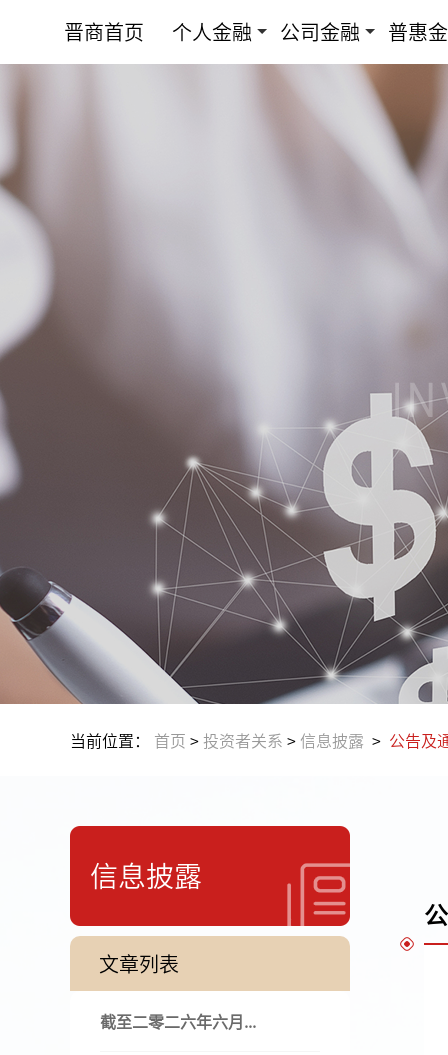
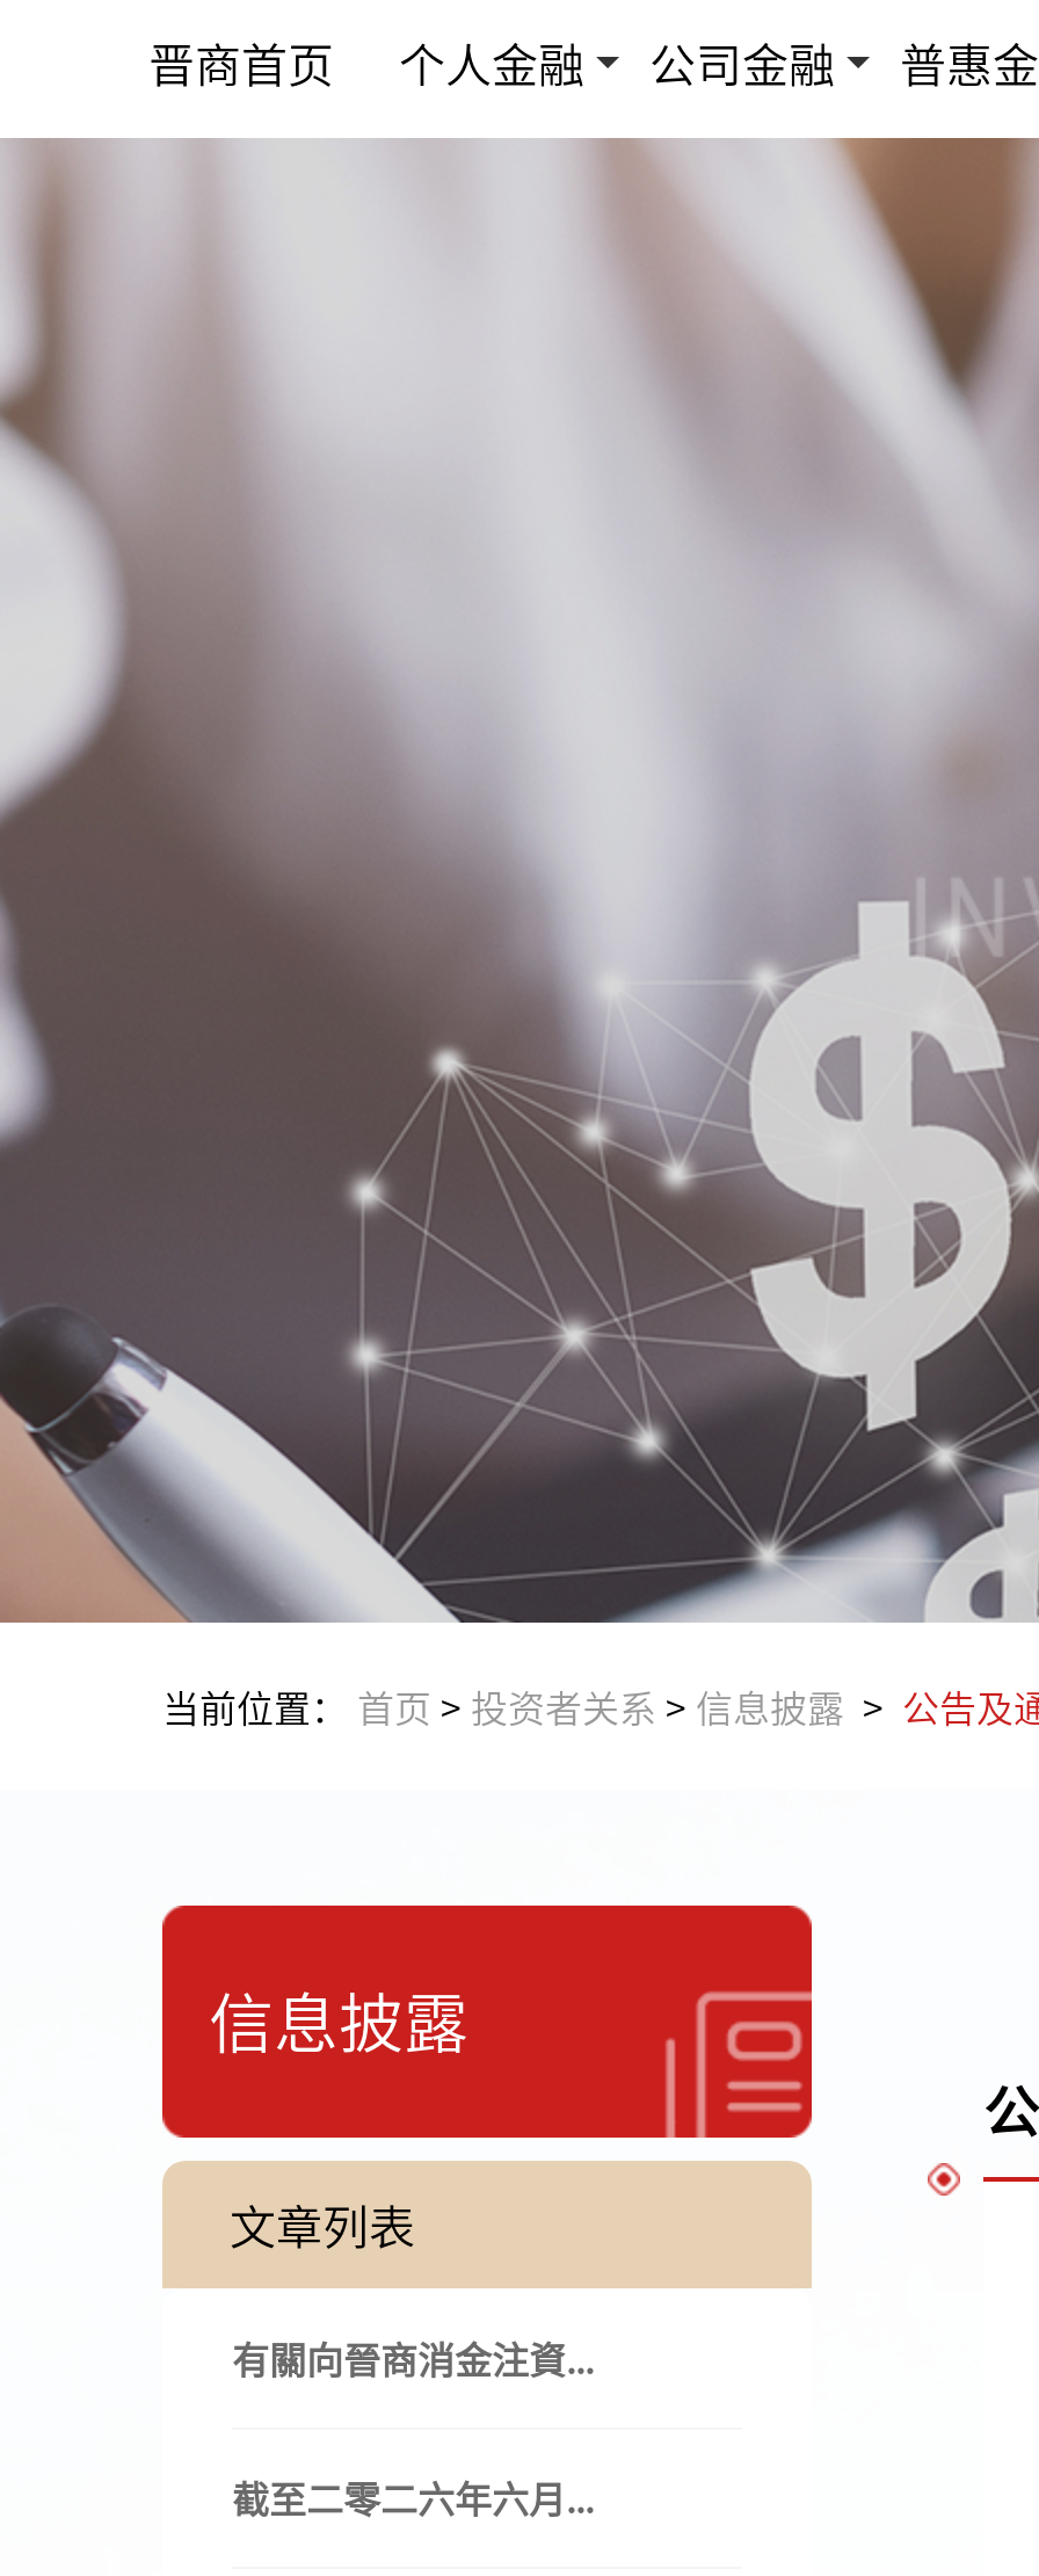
none -> [232,2330,594,2386] 有關向晉商消金注資...

